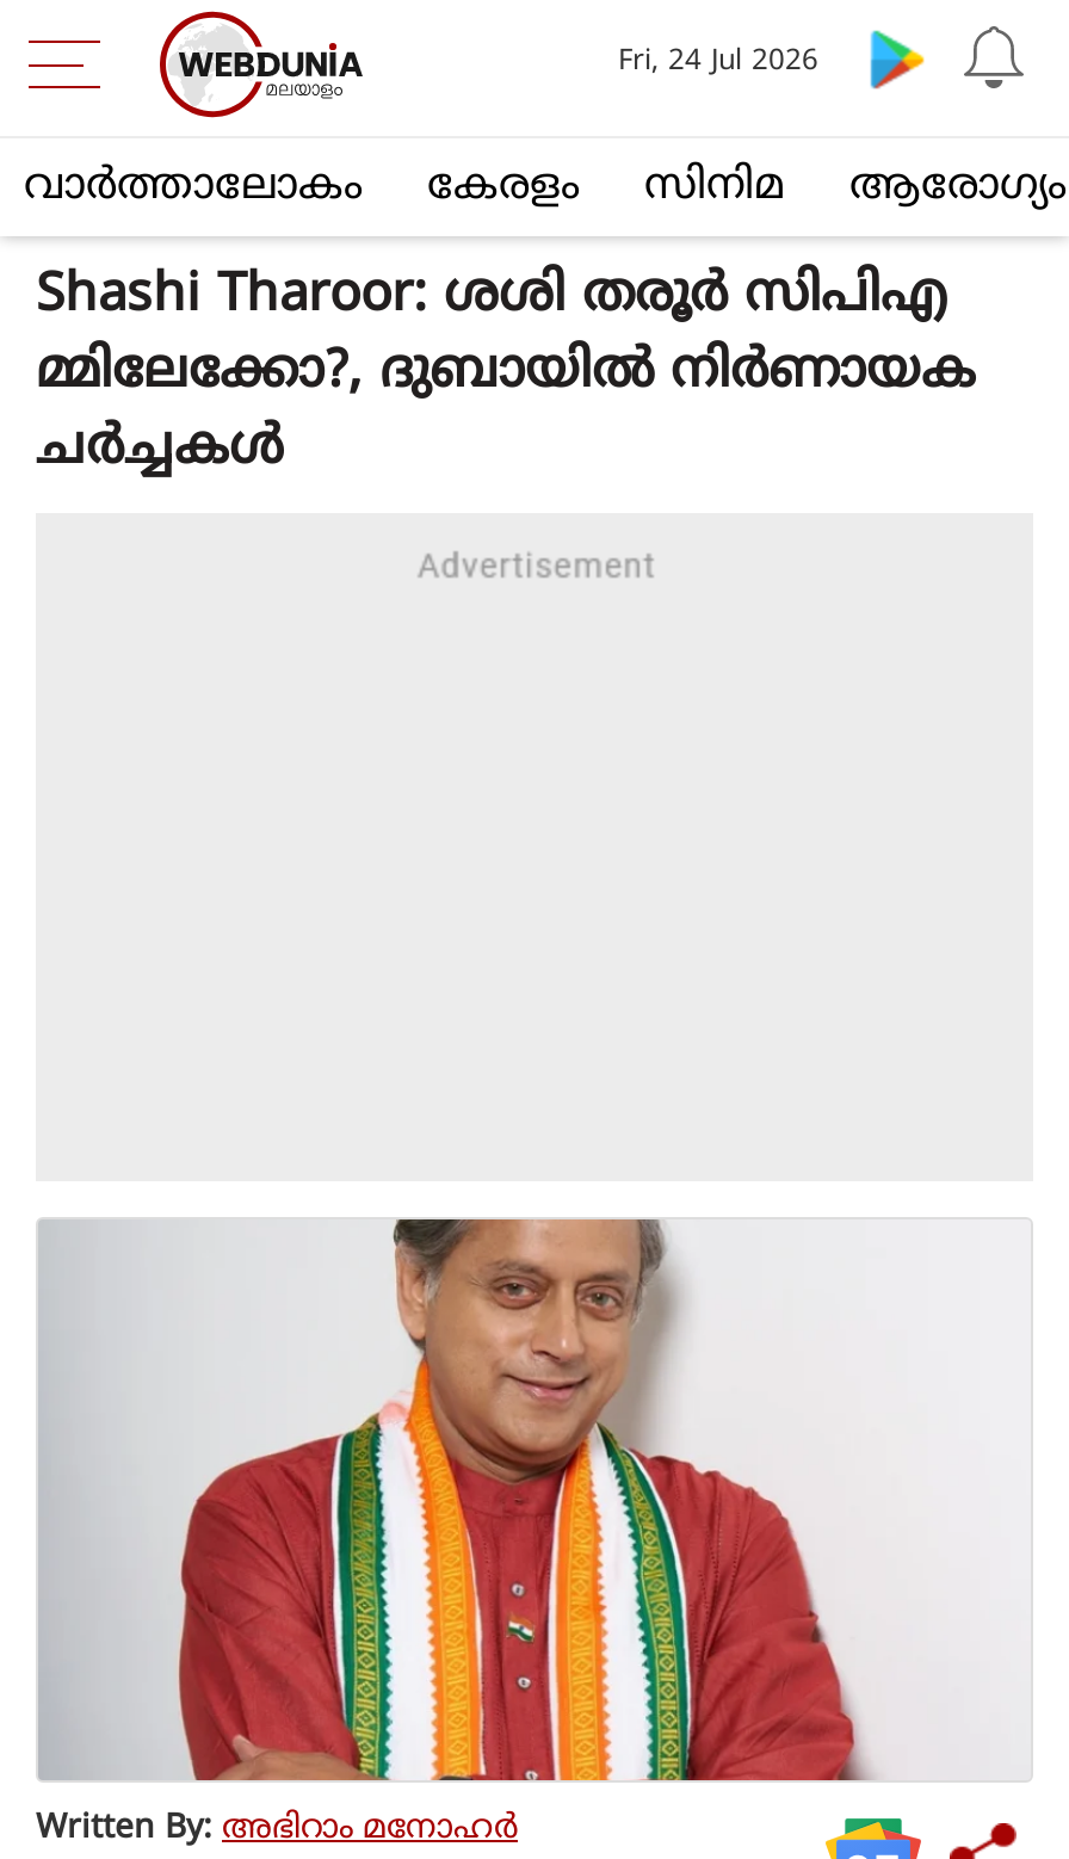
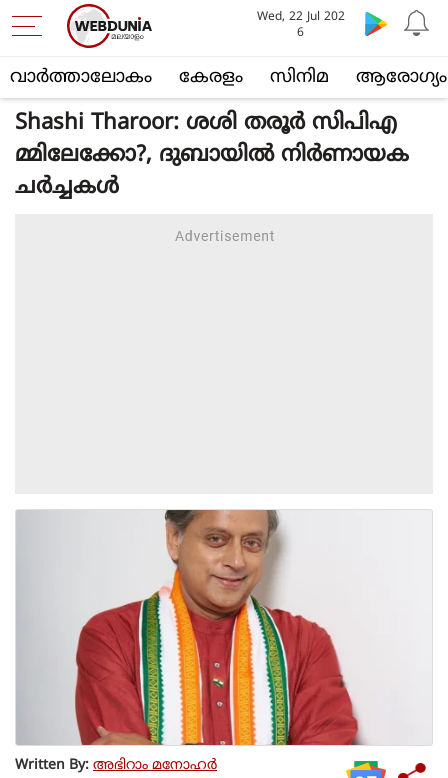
[618,45,818,81] Fri, 24 Jul 2026 -> [257,10,345,41] Wed, 22 Jul 202 | 6

